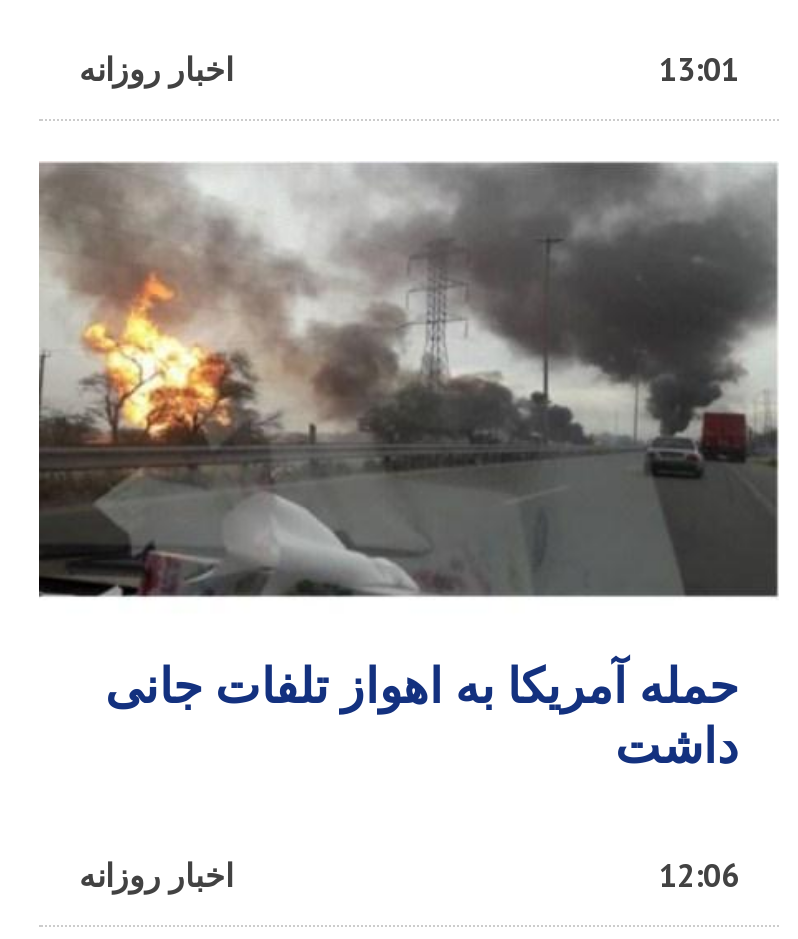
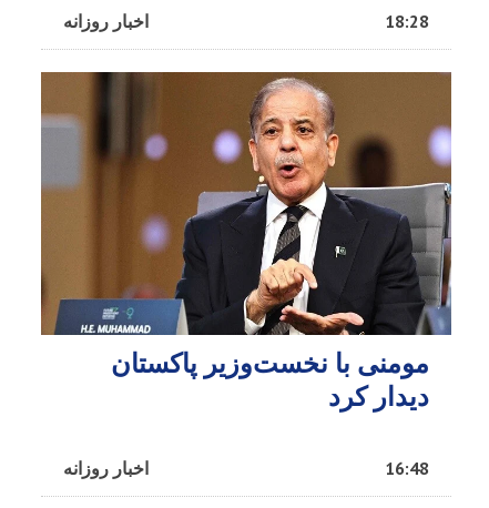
[659,49,739,89] 13:01 -> [385,10,429,32] 18:28
[37,161,779,777] [image] | حمله آمریکا به اهواز تلفات جانی | داشت -> [40,71,452,414] [image] | مومنی با نخست‌وزیر پاکستان | دیدار کرد
[659,855,739,895] 12:06 -> [385,457,429,479] 16:48

